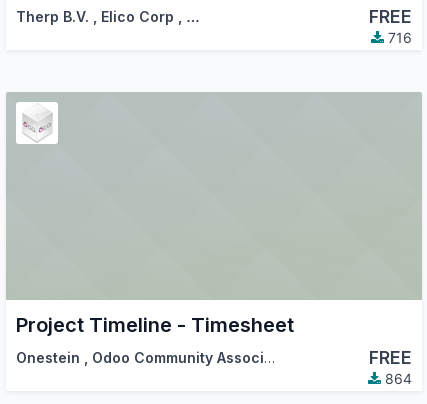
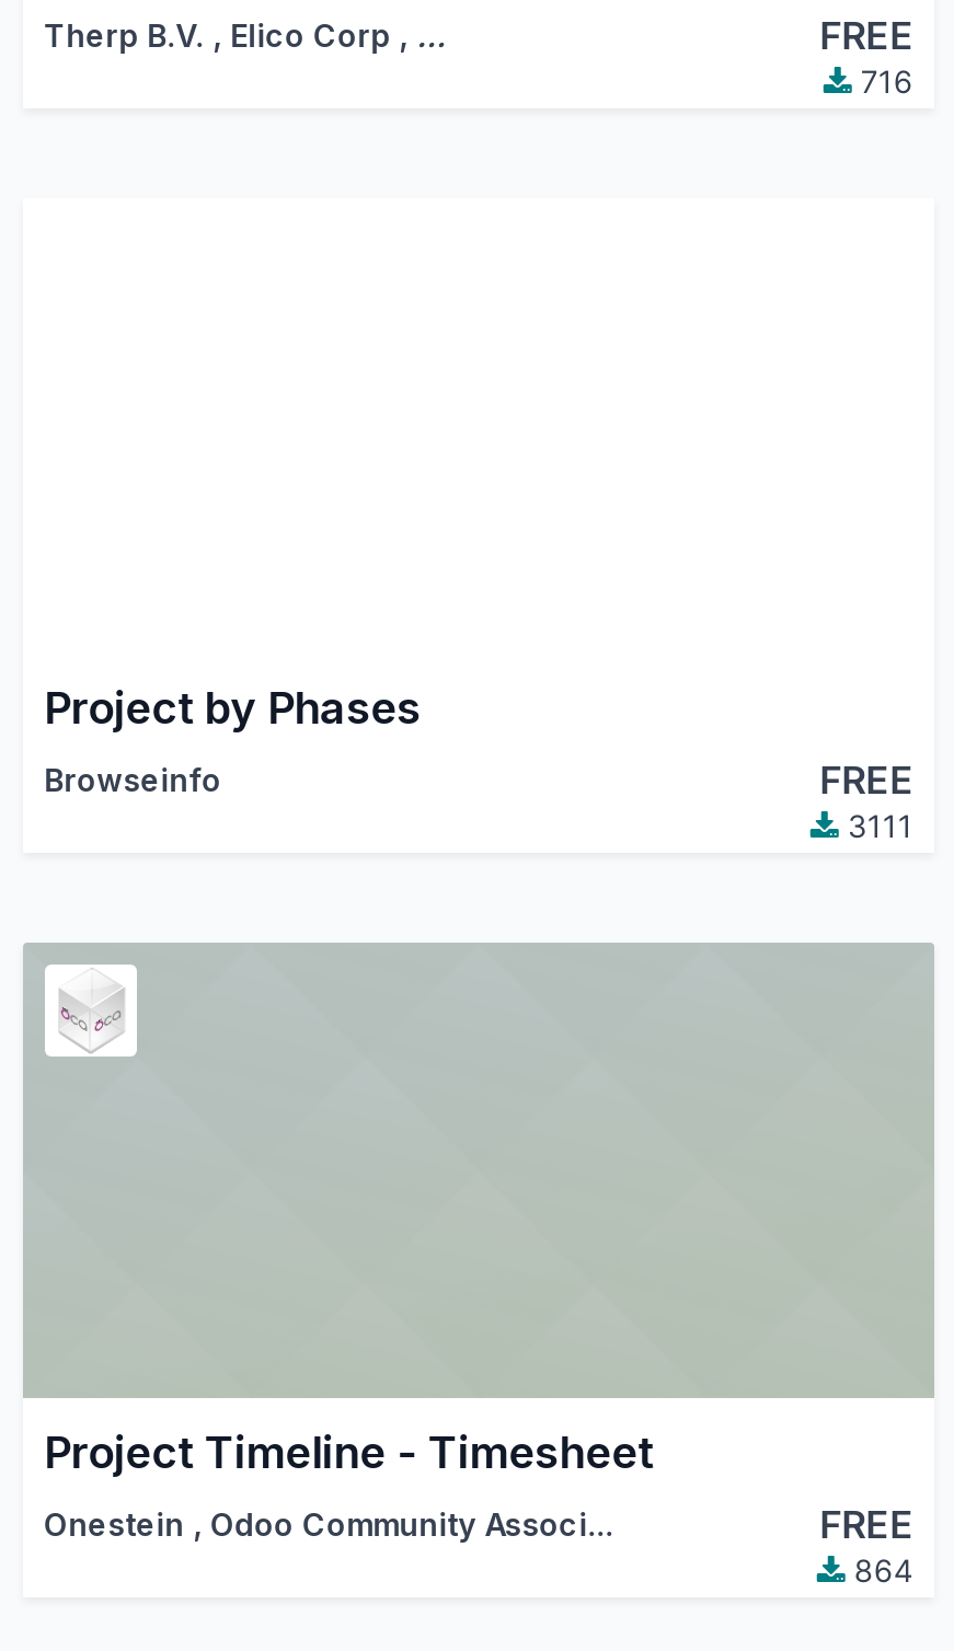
none -> [44,681,913,843] Project by Phases | Browseinfo | FREE | 3111

